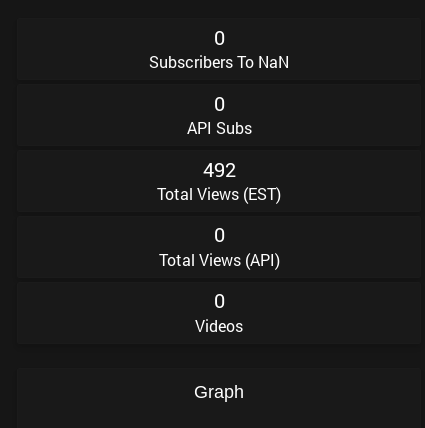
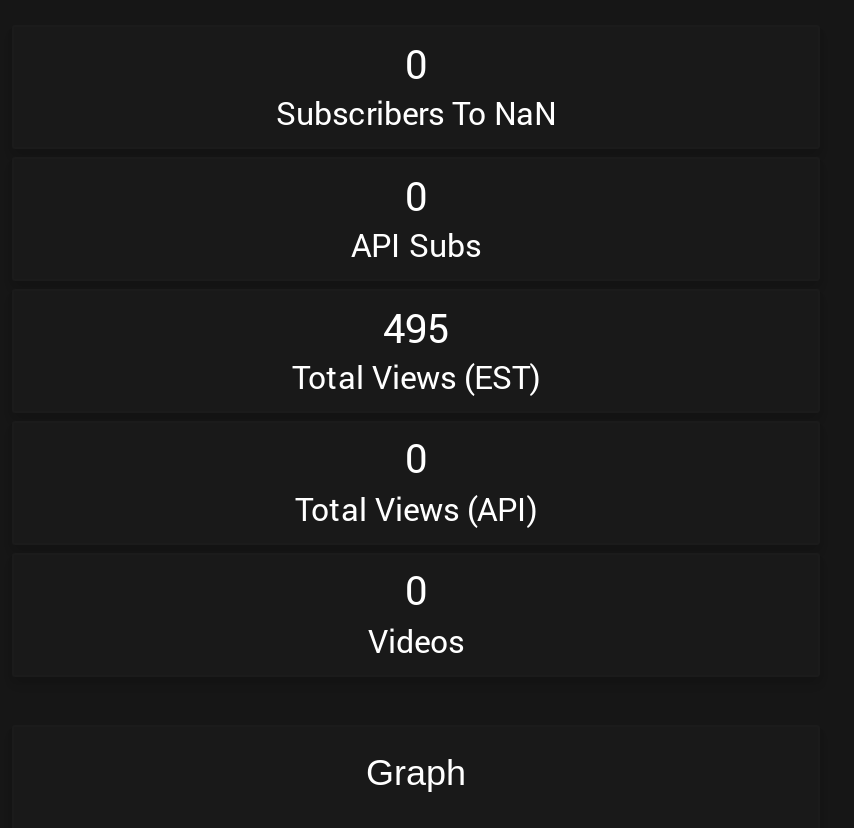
[202,155,235,181] 492 -> [383,300,449,352] 495

